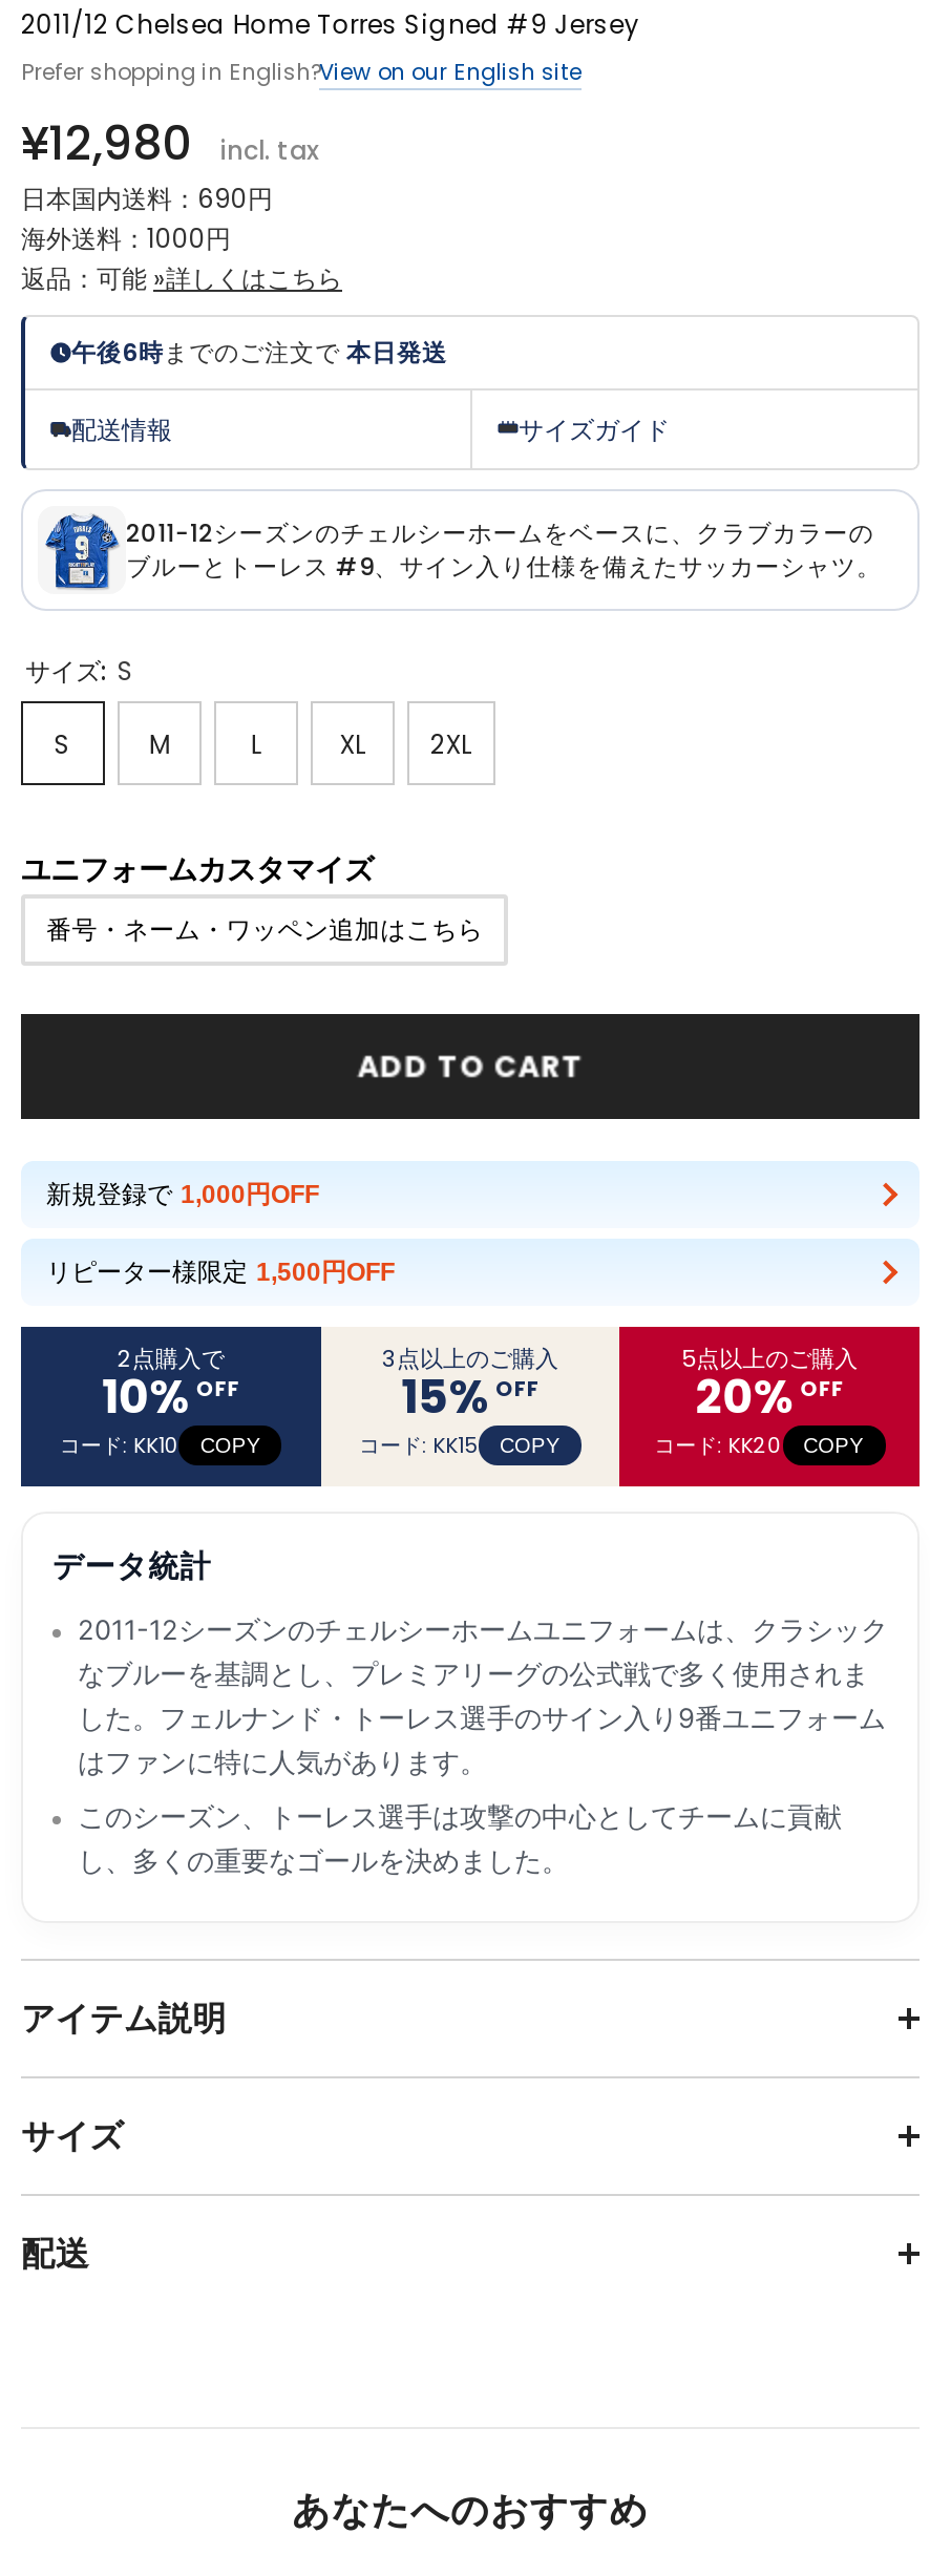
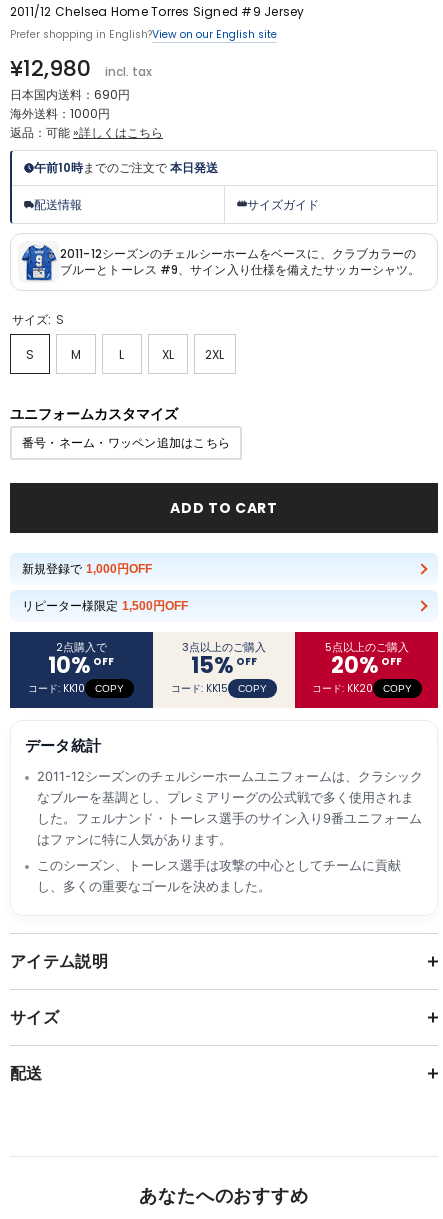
[71,335,447,369] 午後6時までのご注文で本日発送 -> [34,160,218,176] 午前10時までのご注文で本日発送

